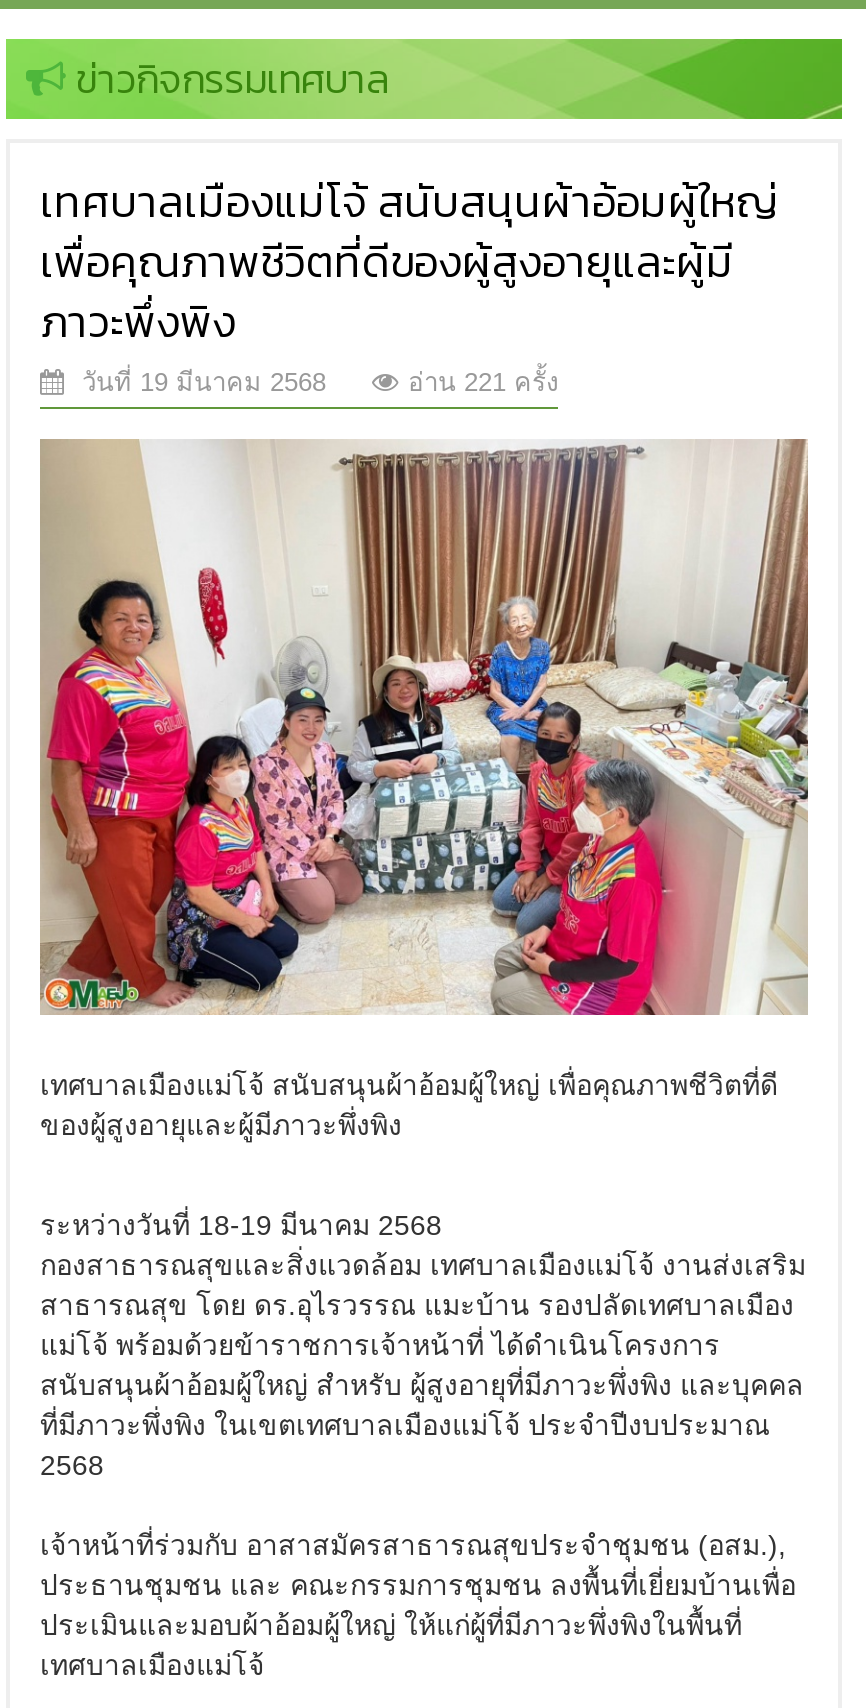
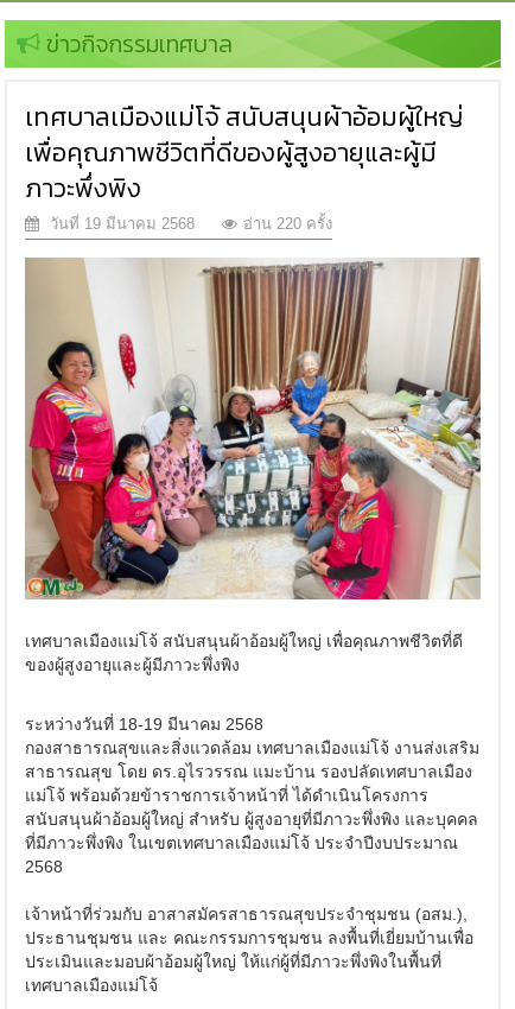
[408,367,558,397] อ่าน 221 ครั้ง -> [243,215,332,233] อ่าน 220 ครั้ง

